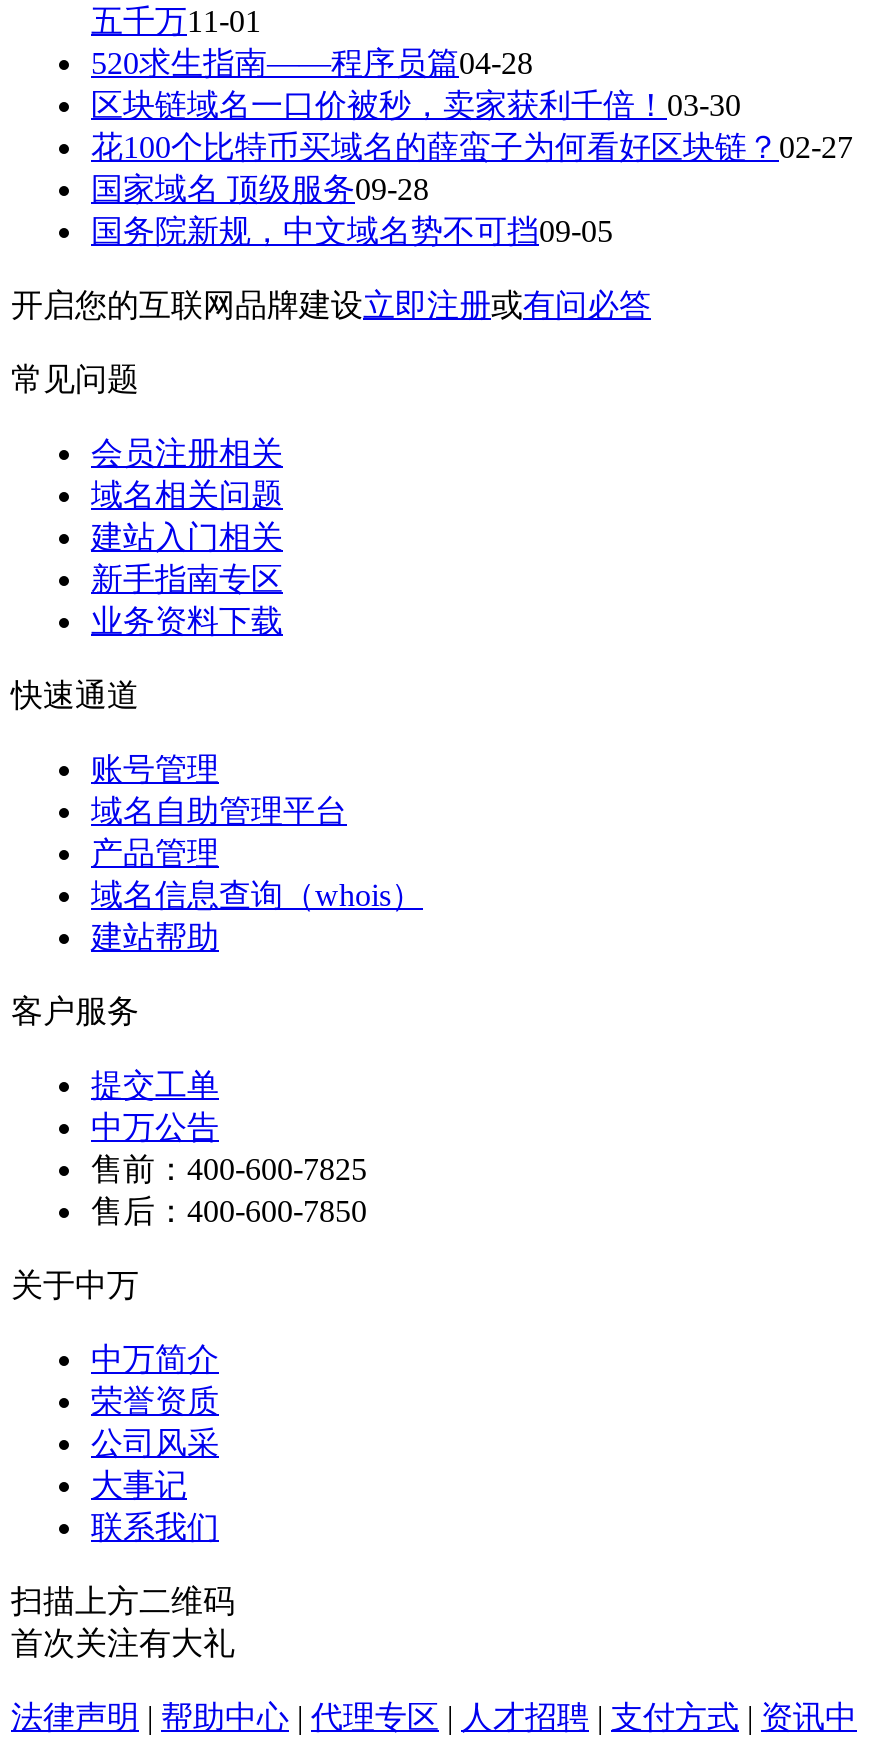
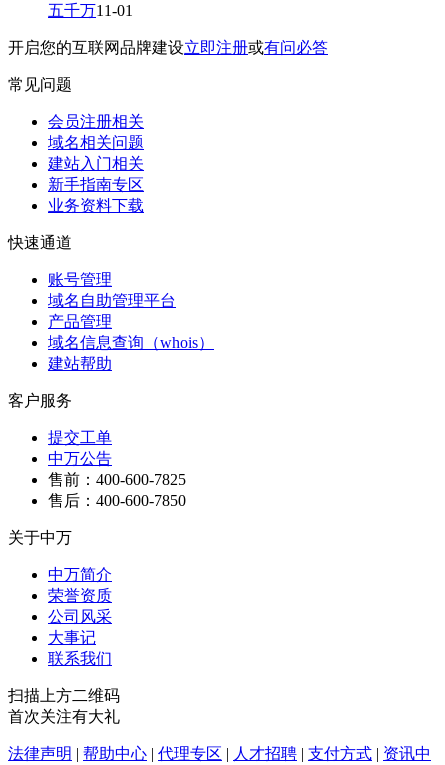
[91,46,853,248] 520求生指南——程序员篇04-28 | 区块链域名一口价被秒，卖家获利千倍！03-30 | 花100个比特币买域名的薛蛮子为何看好区块链？02-27 | 国家域名 顶级服务09-28 | 国务院新规，中文域名势不可挡09-05 -> none

